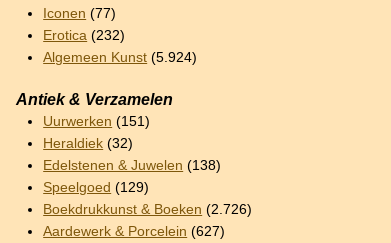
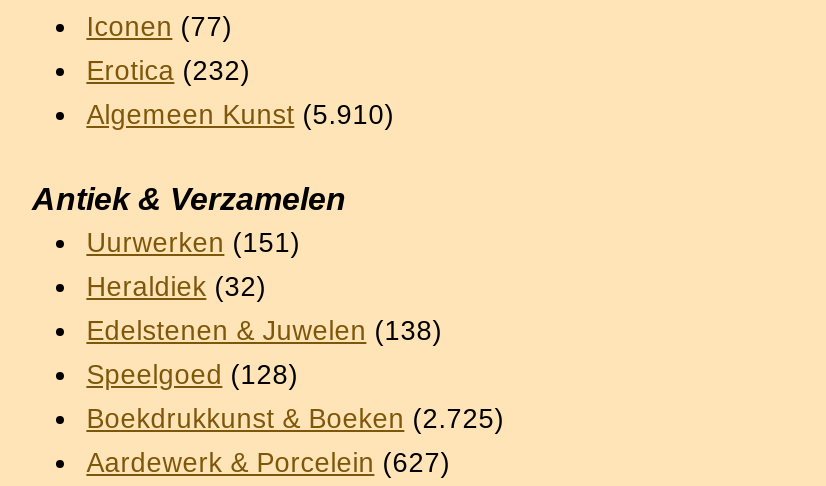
[43,50,197,65] Algemeen Kunst (5.924) -> [86,99,394,129] Algemeen Kunst (5.910)
[43,180,149,195] Speelgoed (129) -> [86,359,298,389] Speelgoed (128)
[43,202,252,217] Boekdrukkunst & Boeken (2.726) -> [86,403,504,433] Boekdrukkunst & Boeken (2.725)

